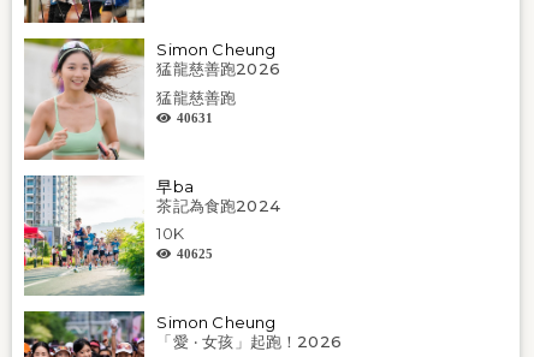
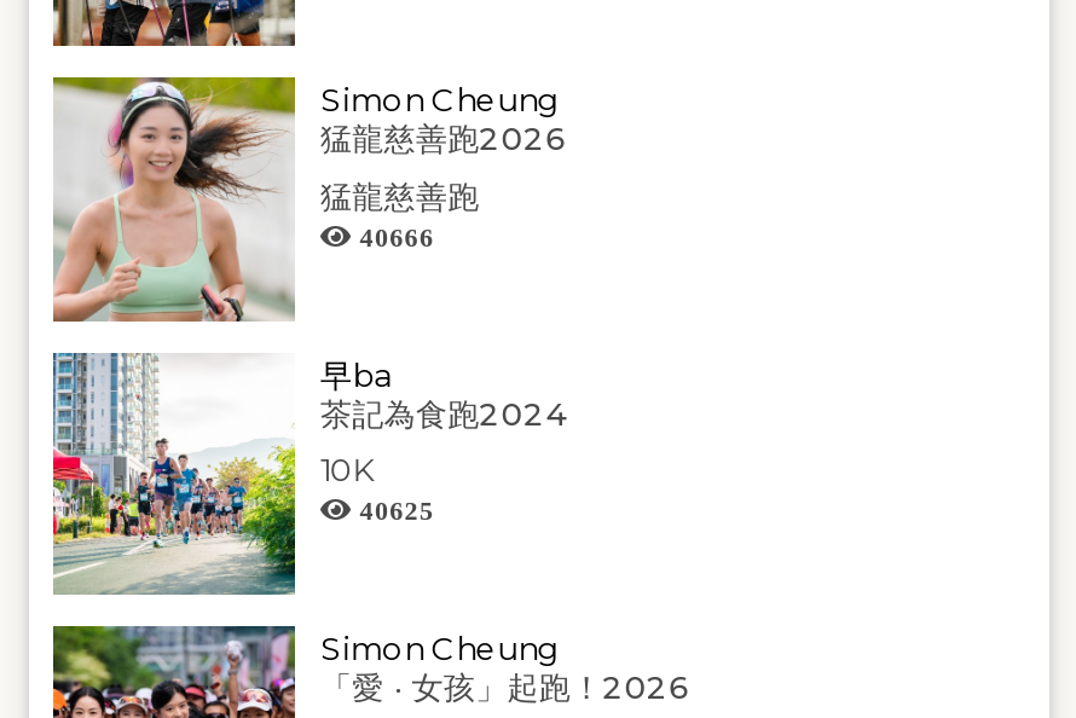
[173,110,214,123] 40631 -> [352,222,434,248] 40666

